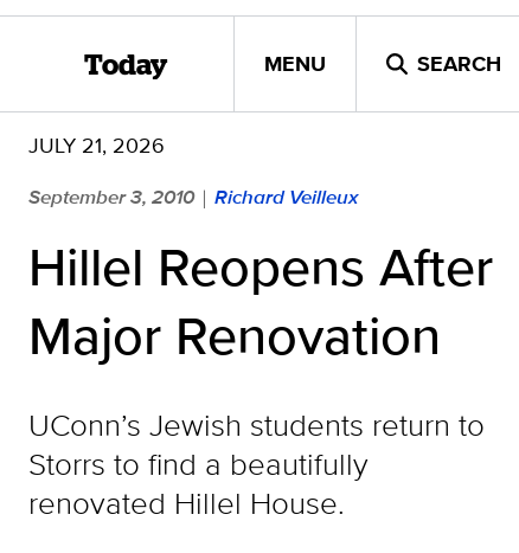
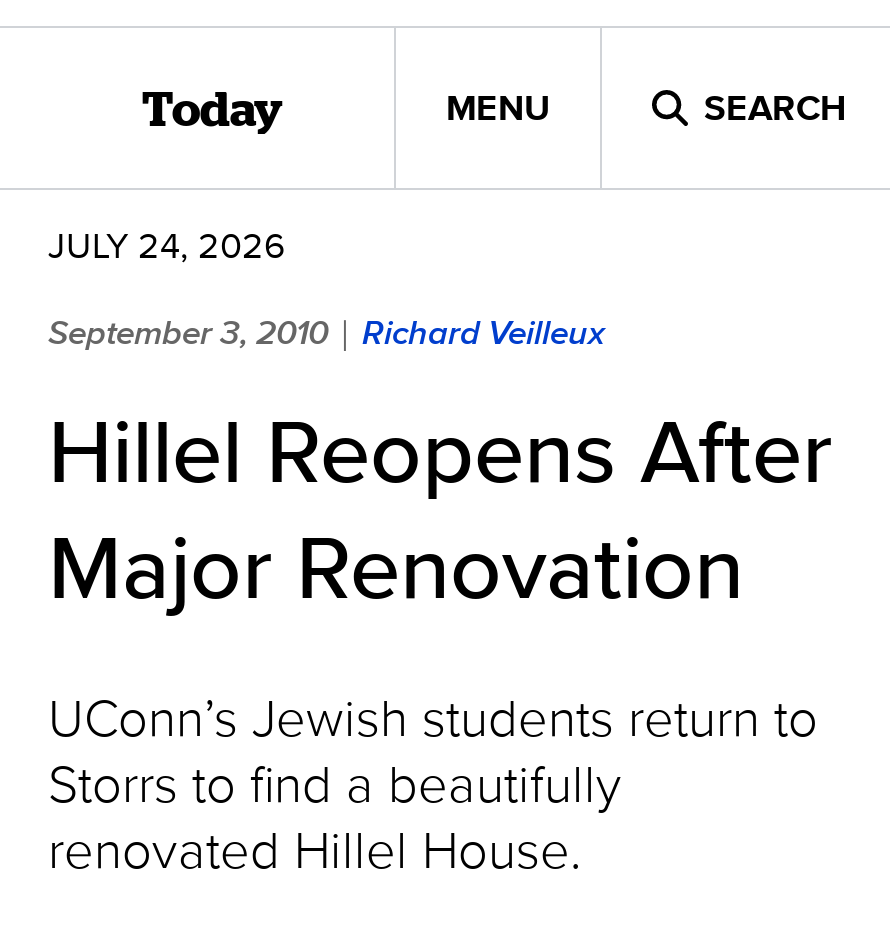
[28,130,165,160] JULY 21, 2026 -> [48,220,286,270] JULY 24, 2026

